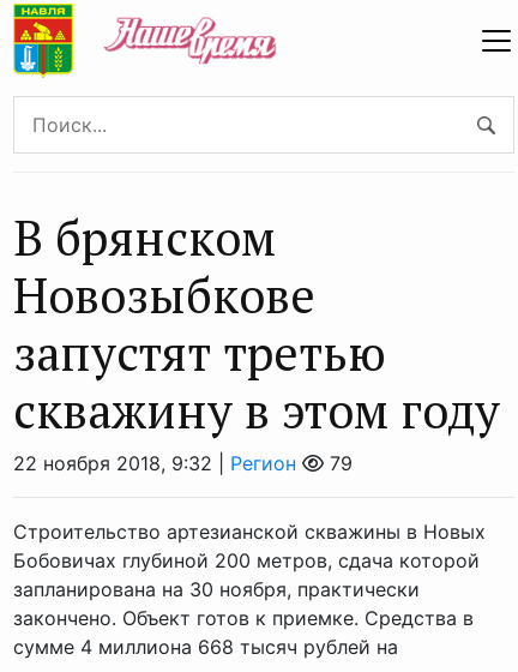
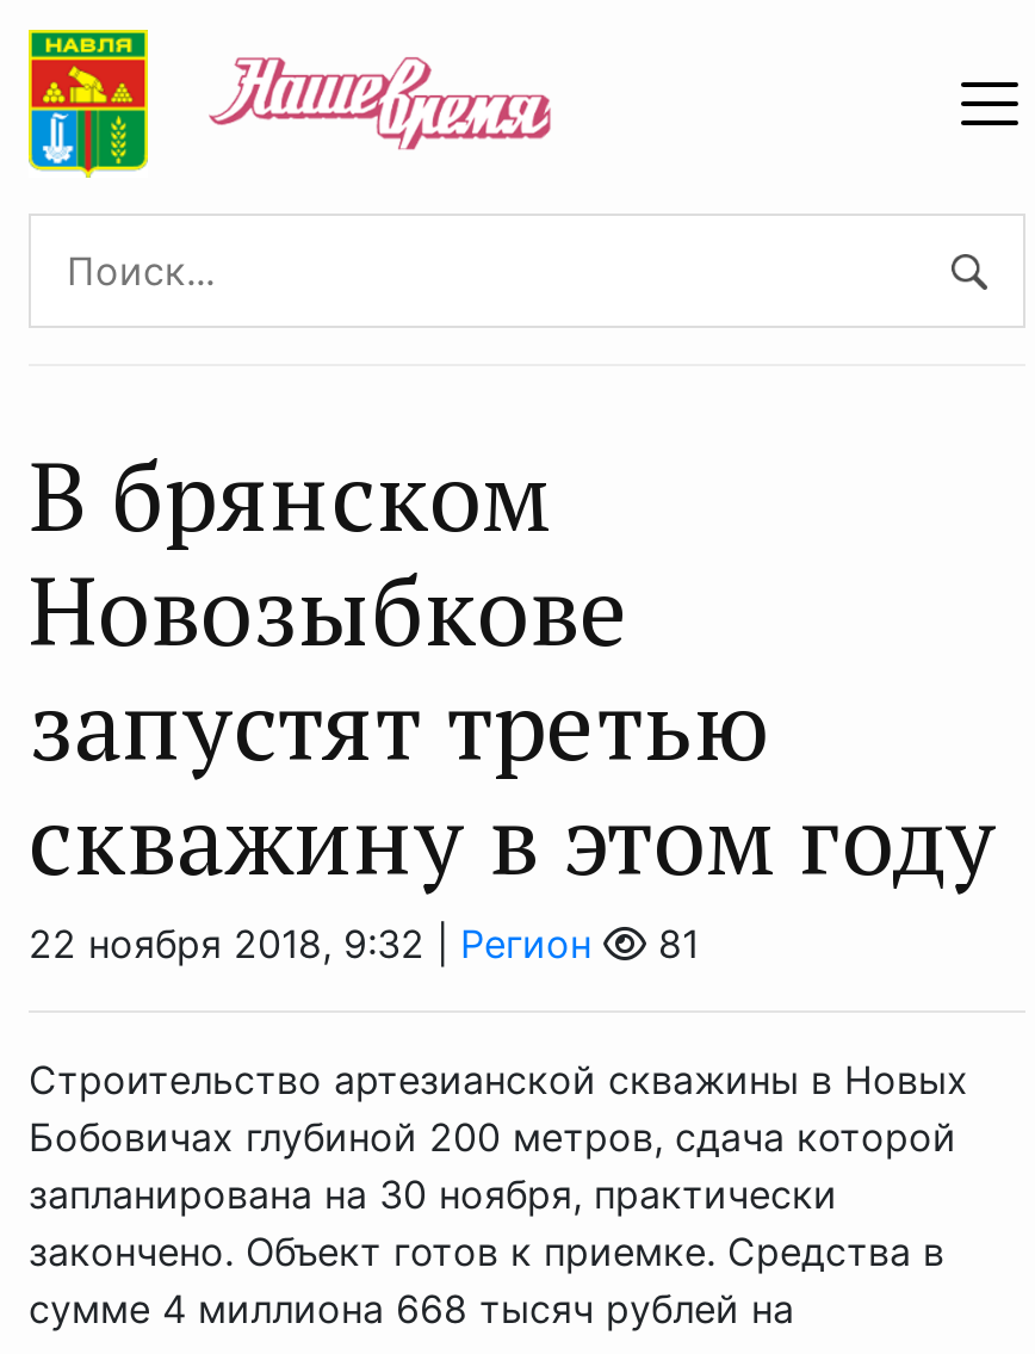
[324,451,353,475] 79 -> [646,920,699,967] 81

